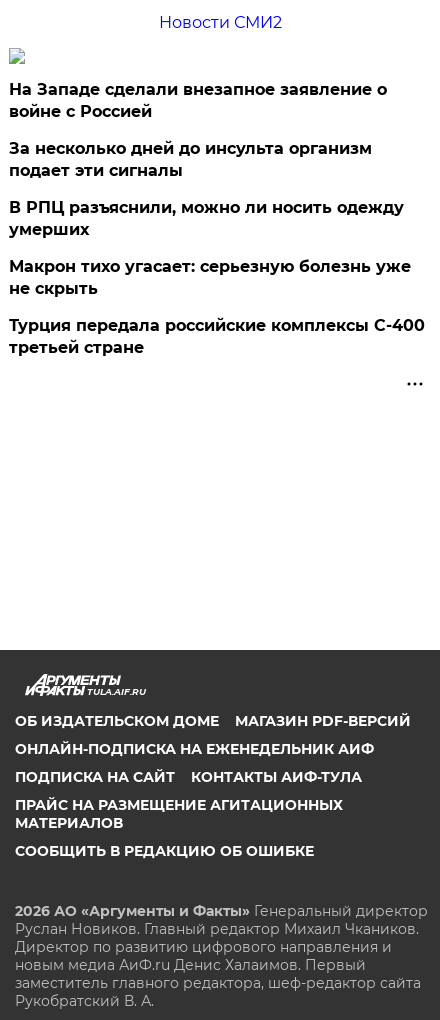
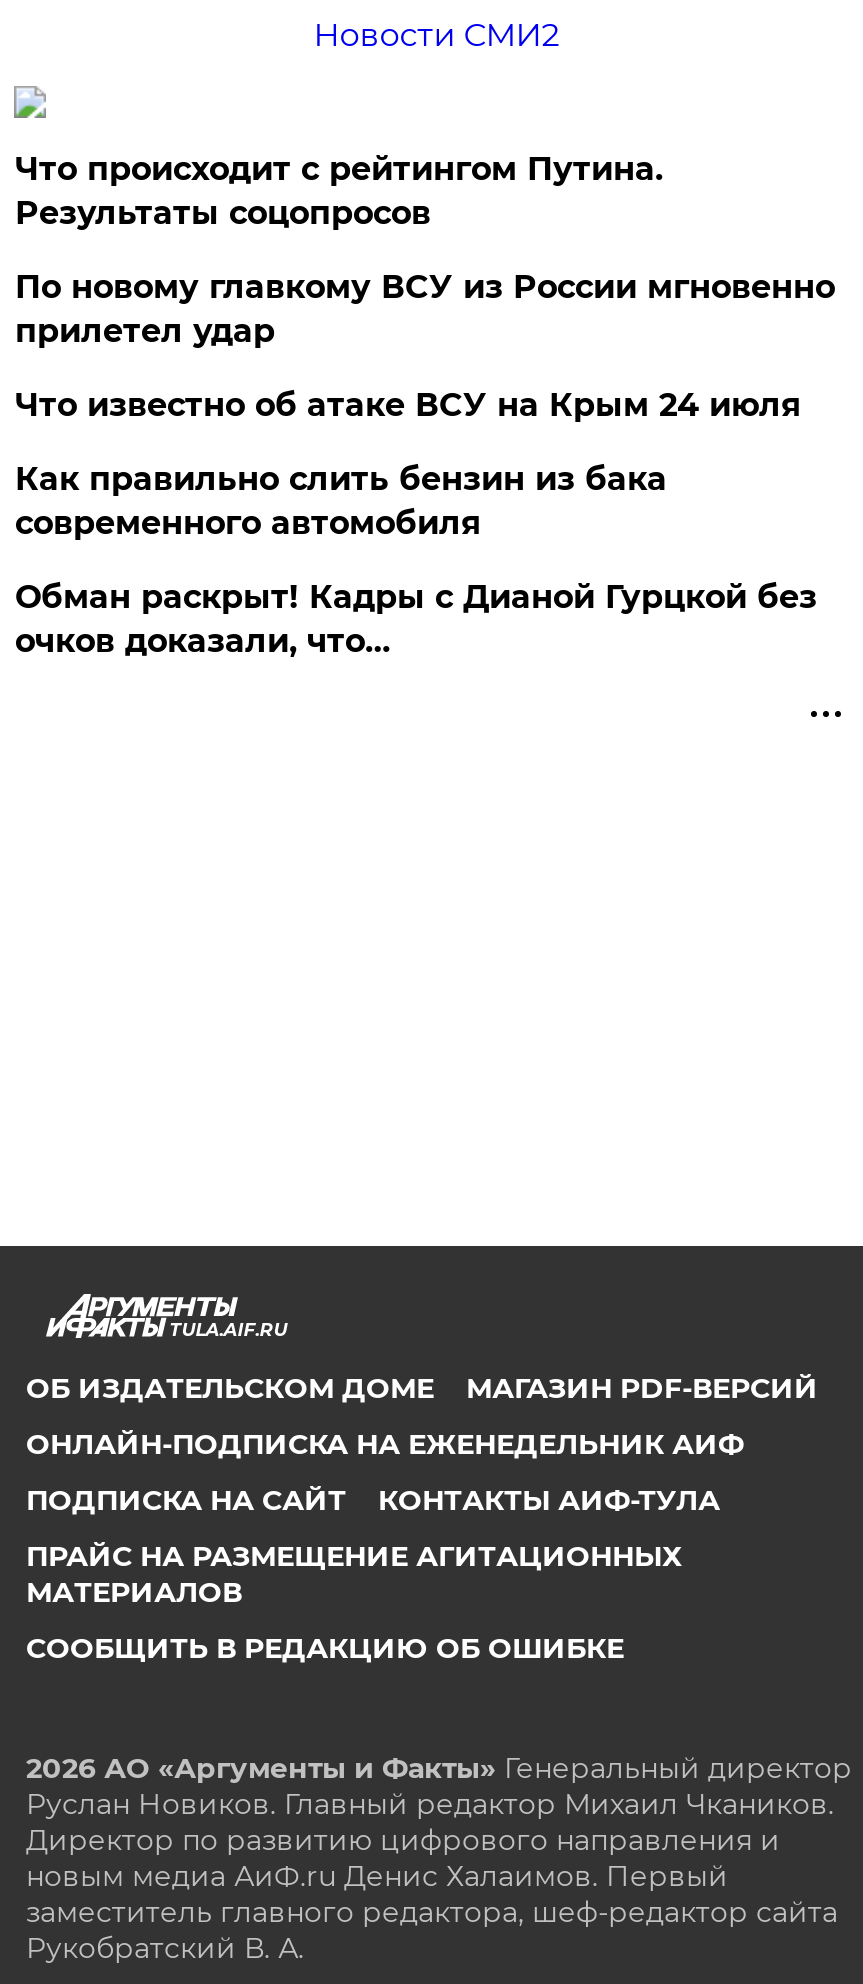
[9,80,387,121] На Западе сделали внезапное заявление о | войне с Россией -> [15,151,663,233] Что происходит с рейтингом Путина. | Результаты соцопросов
[9,139,372,180] За несколько дней до инсульта организм | подает эти сигналы -> [15,269,835,351] По новому главкому ВСУ из России мгновенно | прилетел удар
[9,198,404,239] В РПЦ разъяснили, можно ли носить одежду | умерших -> [15,387,801,425] Что известно об атаке ВСУ на Крым 24 июля
[9,257,411,298] Макрон тихо угасает: серьезную болезнь уже | не скрыть -> [15,461,667,543] Как правильно слить бензин из бака | современного автомобиля
[9,316,425,357] Турция передала российские комплексы С-400 | третьей стране -> [15,579,817,661] Обман раскрыт! Кадры с Дианой Гурцкой без | очков доказали, что…

